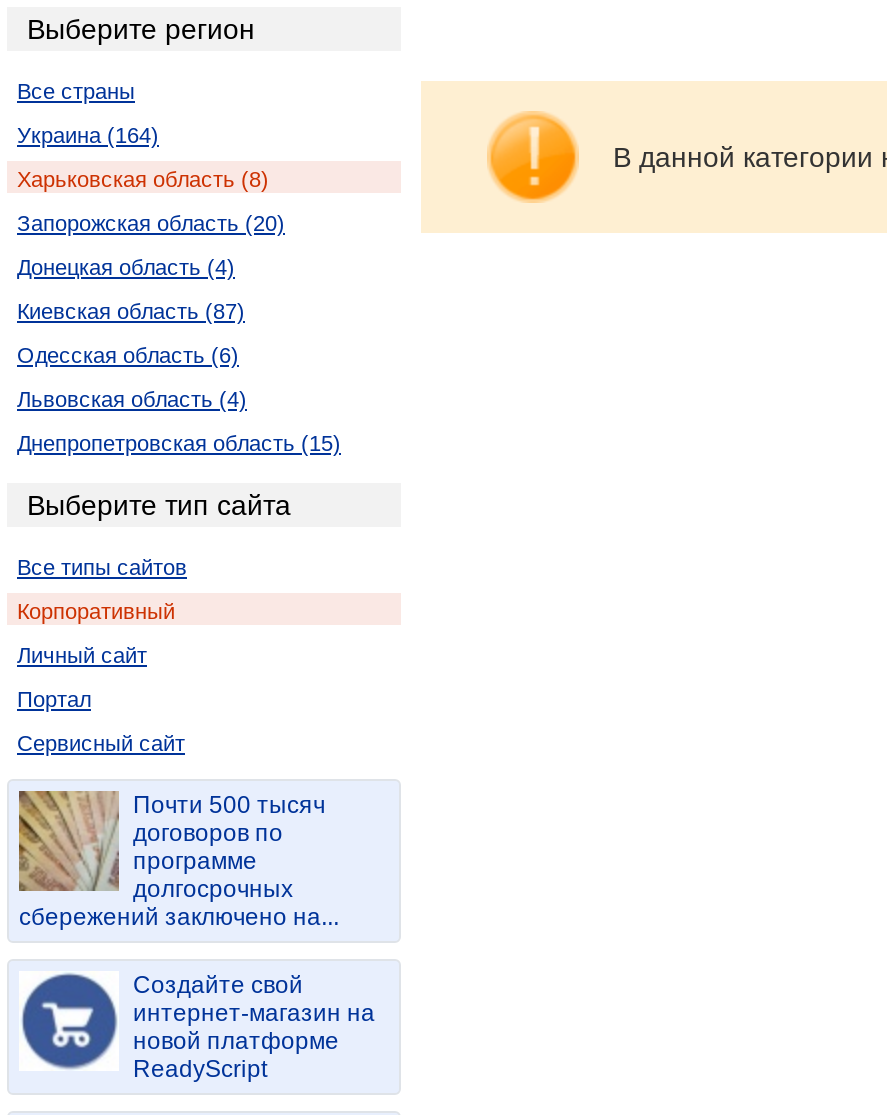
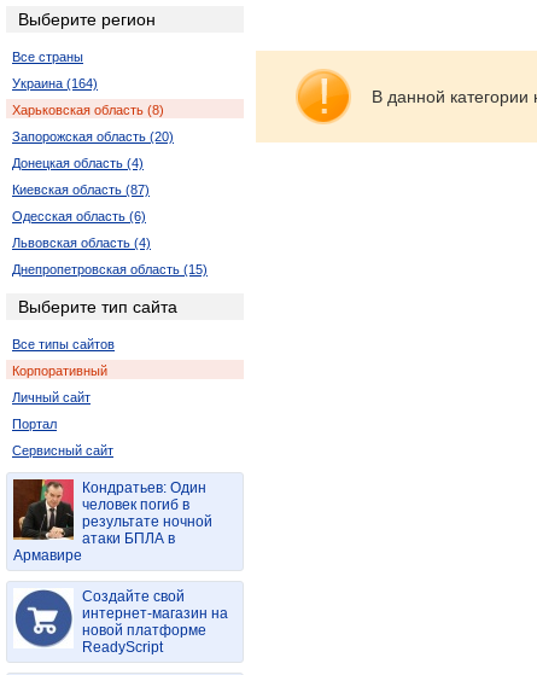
[17,789,339,931] [image] | Почти 500 тысяч | договоров по | программе | долгосрочных | сбережений заключено на... -> [12,478,212,564] [image] | Кондратьев: Один | человек погиб в | результате ночной | атаки БПЛА в | Армавире

